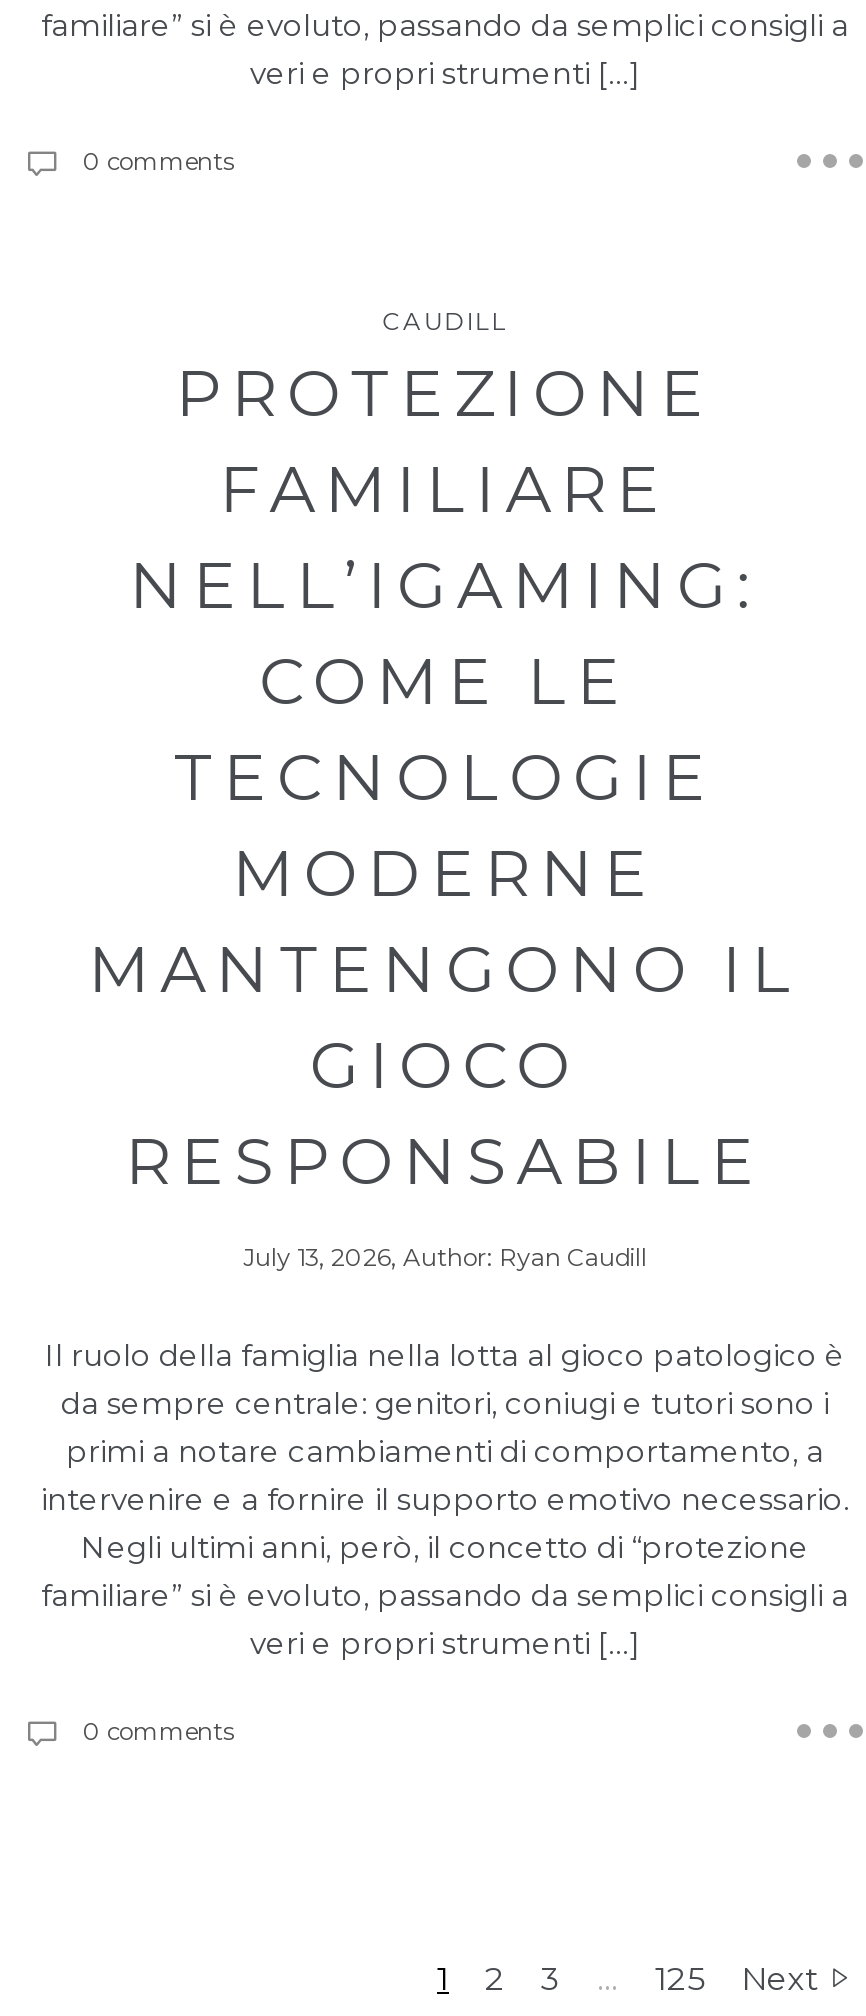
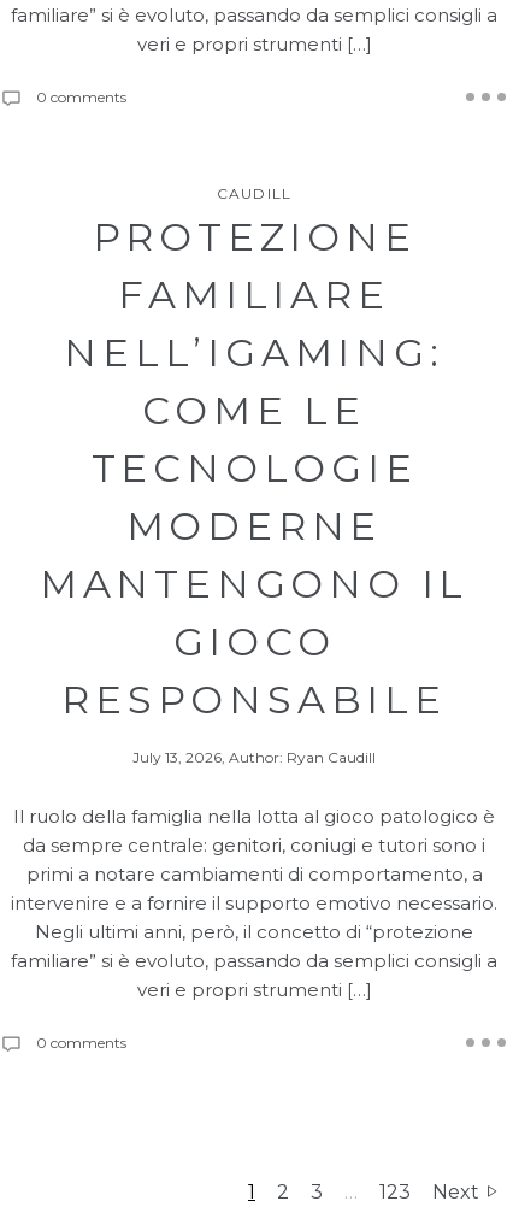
[655,1960,705,1998] 125 -> [379,1181,411,1203] 123

